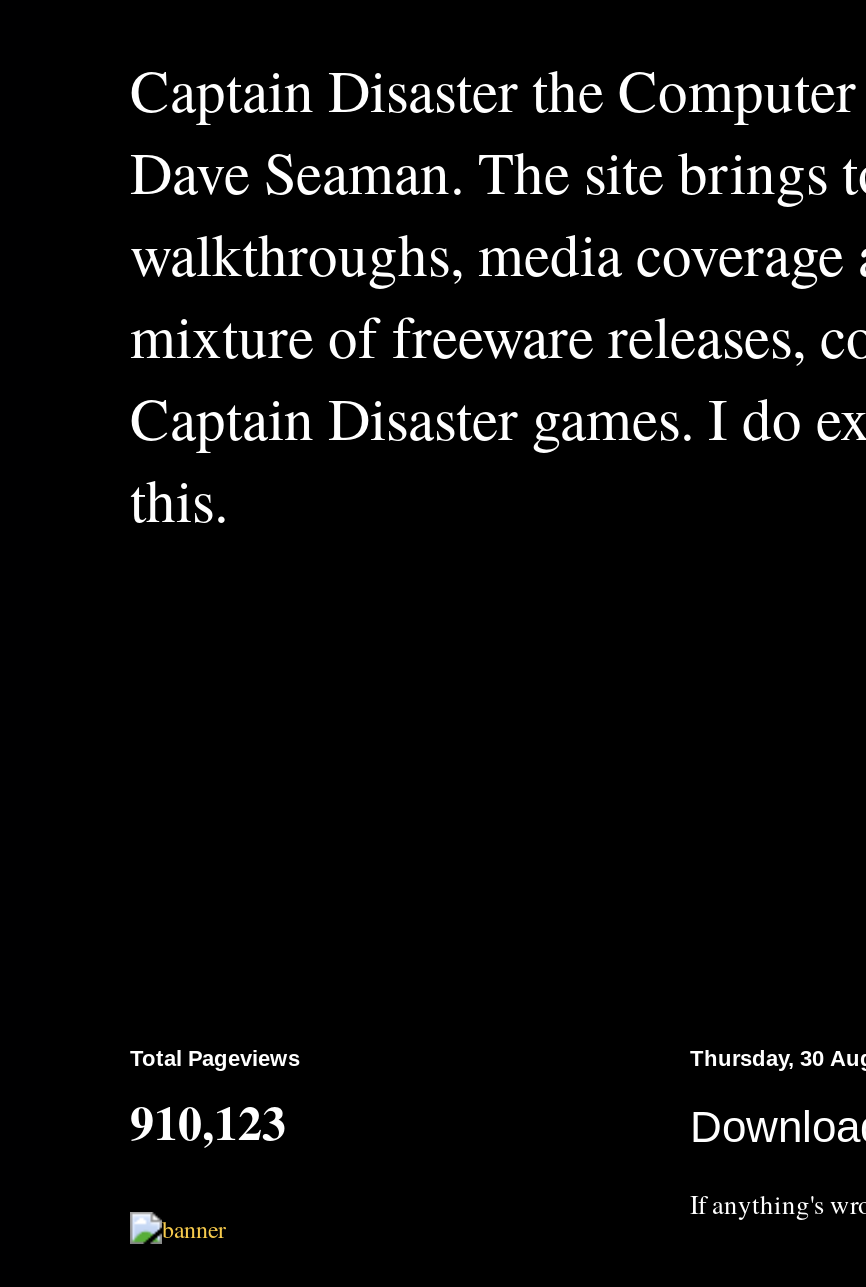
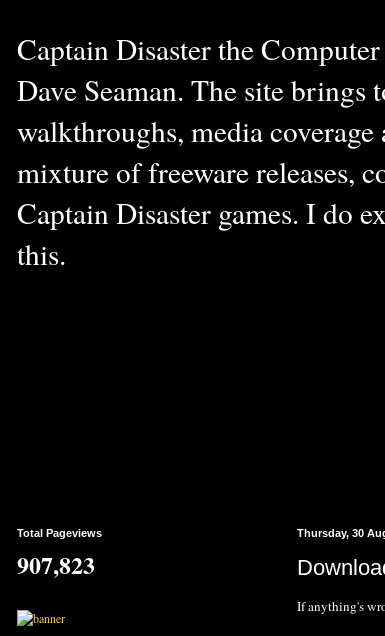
[130,1086,286,1156] 910,123 -> [17,547,95,582] 907,823

